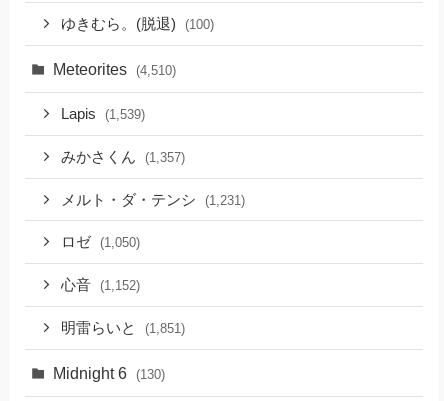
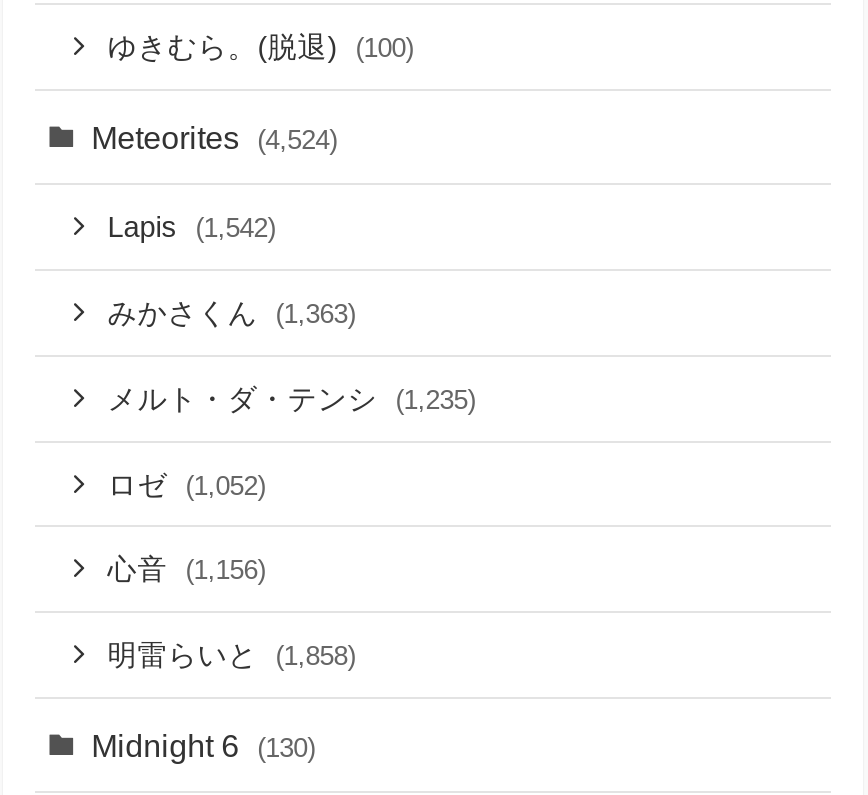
[53,60,176,78] Meteorites (4,510) -> [91,119,337,155] Meteorites (4,524)
[61,106,145,122] Lapis (1,539) -> [107,211,275,243] Lapis (1,542)
[61,149,185,165] みかさくん (1,357) -> [107,297,355,329] みかさくん (1,363)
[61,192,245,208] メルト・ダ・テンシ (1,231) -> [107,382,475,414] メルト・ダ・テンシ (1,235)
[61,234,140,250] ロゼ (1,050) -> [107,468,265,500] ロゼ (1,052)
[61,277,140,293] 心音 (1,152) -> [107,553,265,585] 心音 (1,156)
[61,320,185,336] 明雷らいと (1,851) -> [107,639,355,671] 明雷らいと (1,858)

